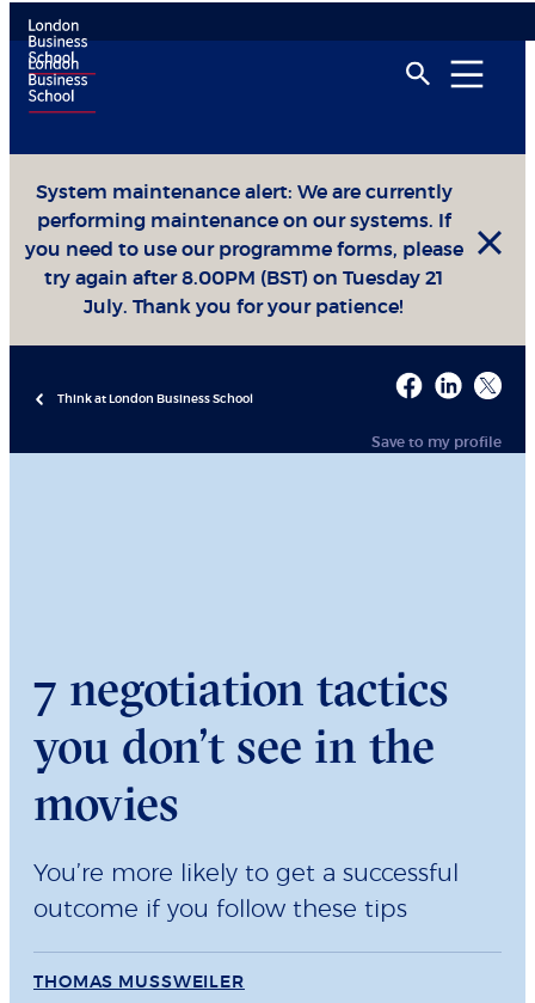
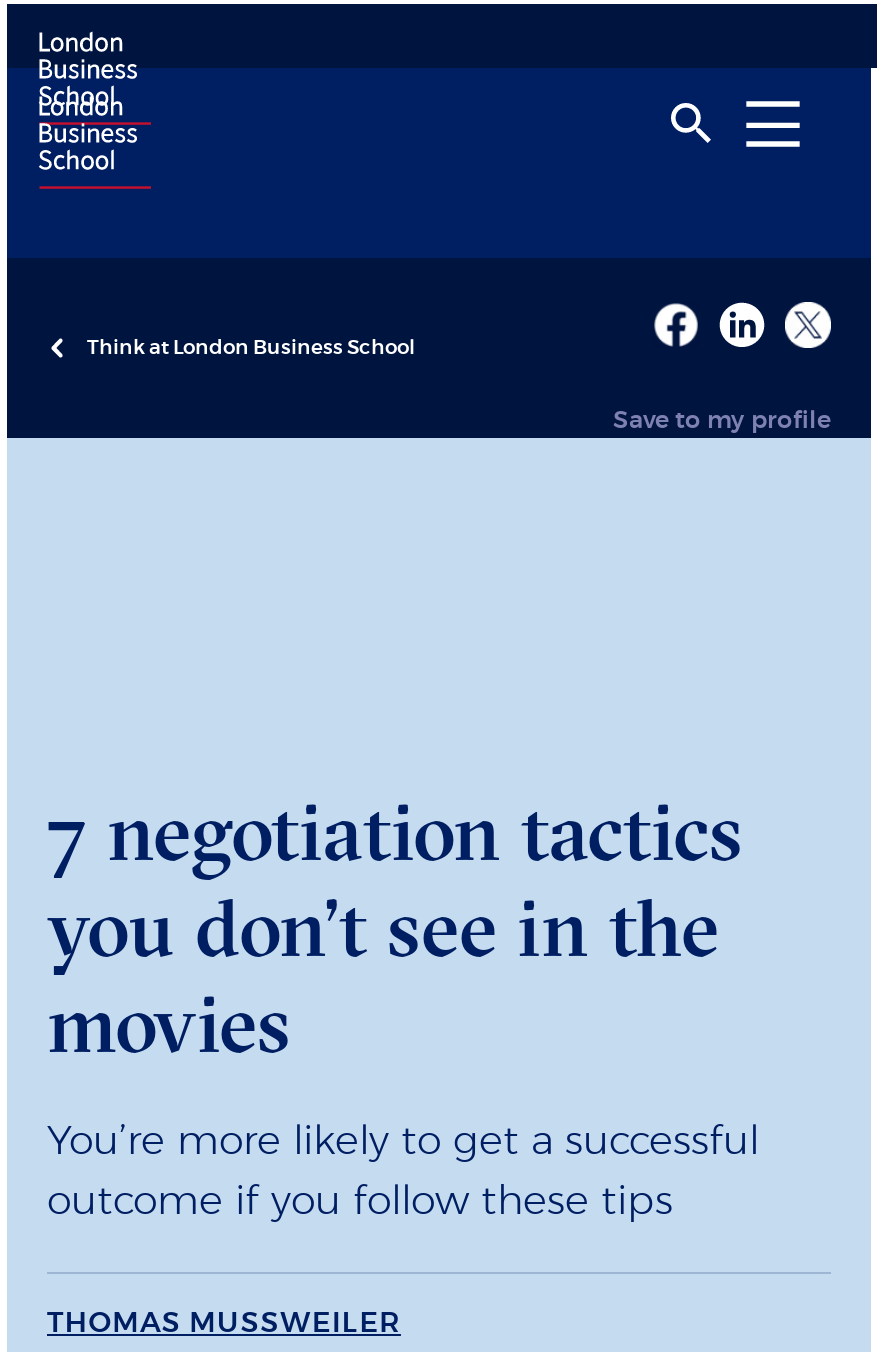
[10,153,525,347] [image] | System maintenance alert: We are currently | performing maintenance on our systems. If | you need to use our programme forms, please | try again after 8.00PM (BST) on Tuesday 21 | July. Thank you for your patience! -> none

